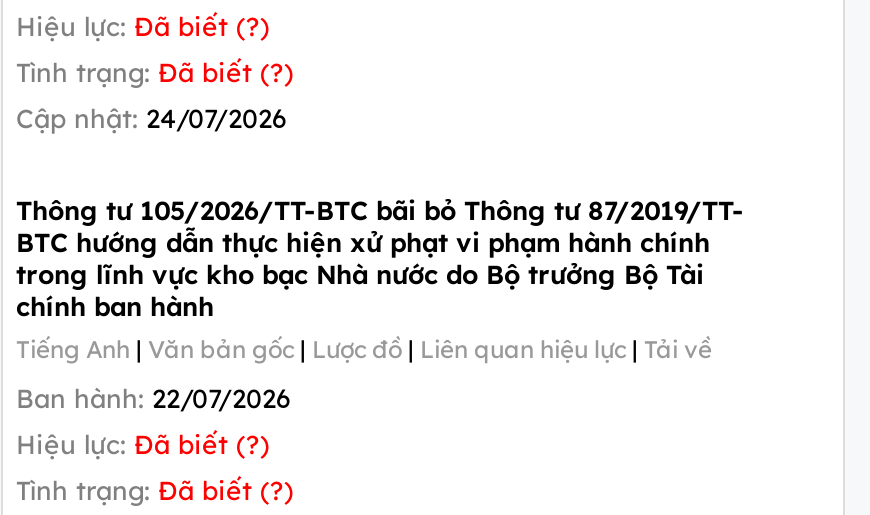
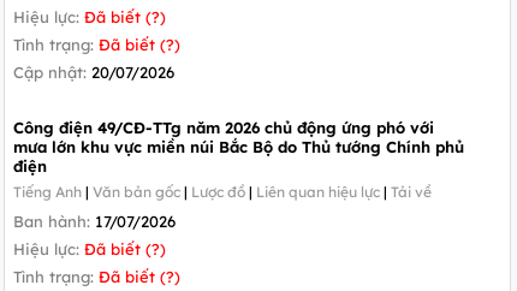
[16,102,286,134] Cập nhật: 24/07/2026 -> [13,62,174,81] Cập nhật: 20/07/2026
[16,194,744,322] Thông tư 105/2026/TT-BTC bãi bỏ Thông tư 87/2019/TT- | BTC hướng dẫn thực hiện xử phạt vi phạm hành chính | trong lĩnh vực kho bạc Nhà nước do Bộ trưởng Bộ Tài | chính ban hành -> [13,117,463,175] Công điện 49/CĐ-TTg năm 2026 chủ động ứng phó với | mưa lớn khu vực miền núi Bắc Bộ do Thủ tướng Chính phủ | điện
[16,382,290,414] Ban hành: 22/07/2026 -> [13,211,175,231] Ban hành: 17/07/2026

